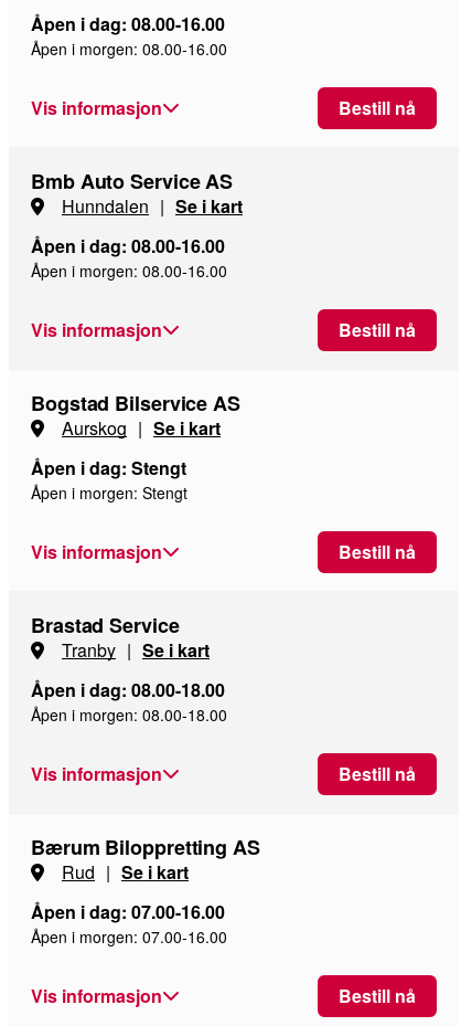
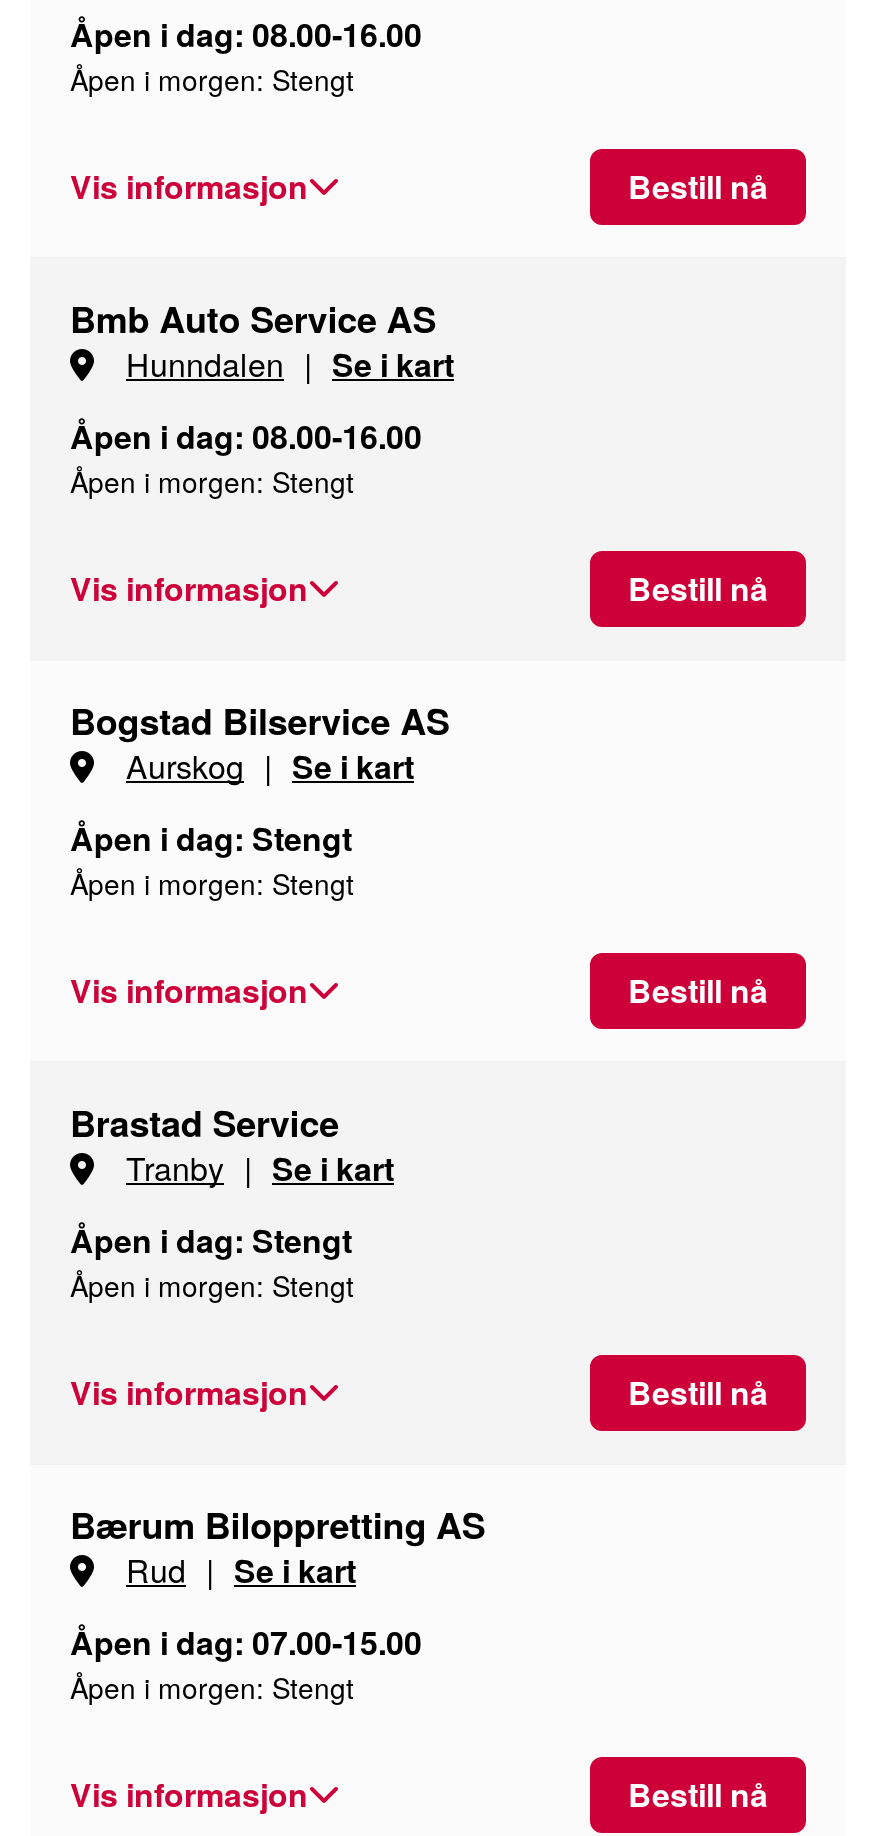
[31,38,227,60] Åpen i morgen: 08.00-16.00 -> [70,59,354,99] Åpen i morgen: Stengt
[31,260,227,282] Åpen i morgen: 08.00-16.00 -> [70,461,354,501] Åpen i morgen: Stengt
[31,677,225,702] Åpen i dag: 08.00-18.00 -> [70,1217,352,1263] Åpen i dag: Stengt
[31,704,227,726] Åpen i morgen: 08.00-18.00 -> [70,1265,354,1305] Åpen i morgen: Stengt
[31,899,225,924] Åpen i dag: 07.00-16.00 -> [70,1619,422,1665] Åpen i dag: 07.00-15.00
[31,925,227,948] Åpen i morgen: 07.00-16.00 -> [70,1667,354,1707] Åpen i morgen: Stengt

